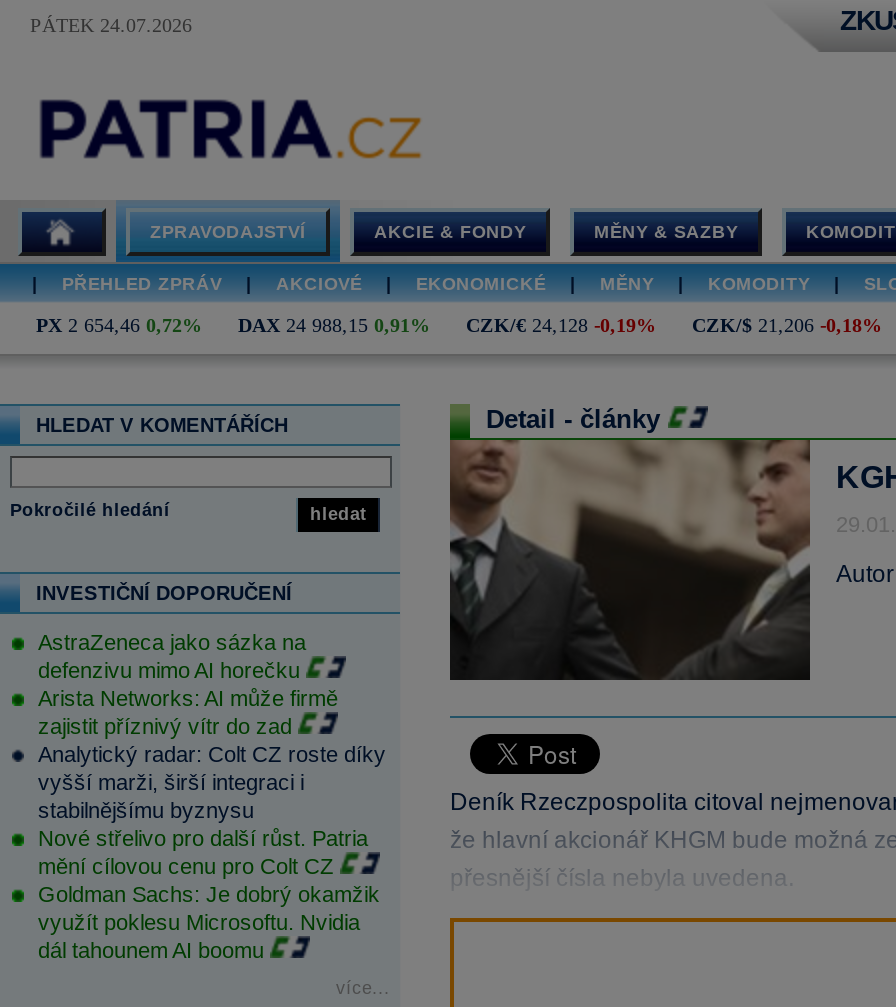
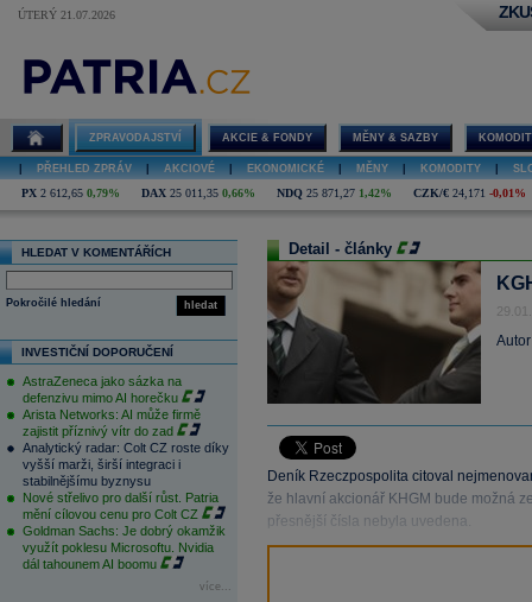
[30,14,192,36] PÁTEK 24.07.2026 -> [18,8,115,21] ÚTERÝ 21.07.2026
[36,314,882,336] PX 2 654,46 0,72% | DAX 24 988,15 0,91% | CZK/€ 24,128 -0,19% | CZK/$ 21,206 -0,18% -> [21,186,526,199] PX 2 612,65 0,79% | DAX 25 011,35 0,66% | NDQ 25 871,27 1,42% | CZK/€ 24,171 -0,01%

